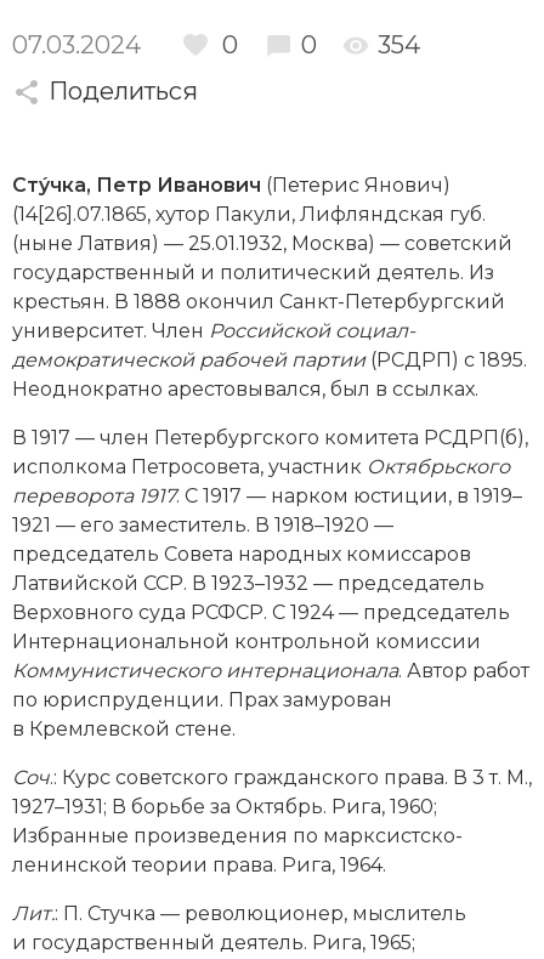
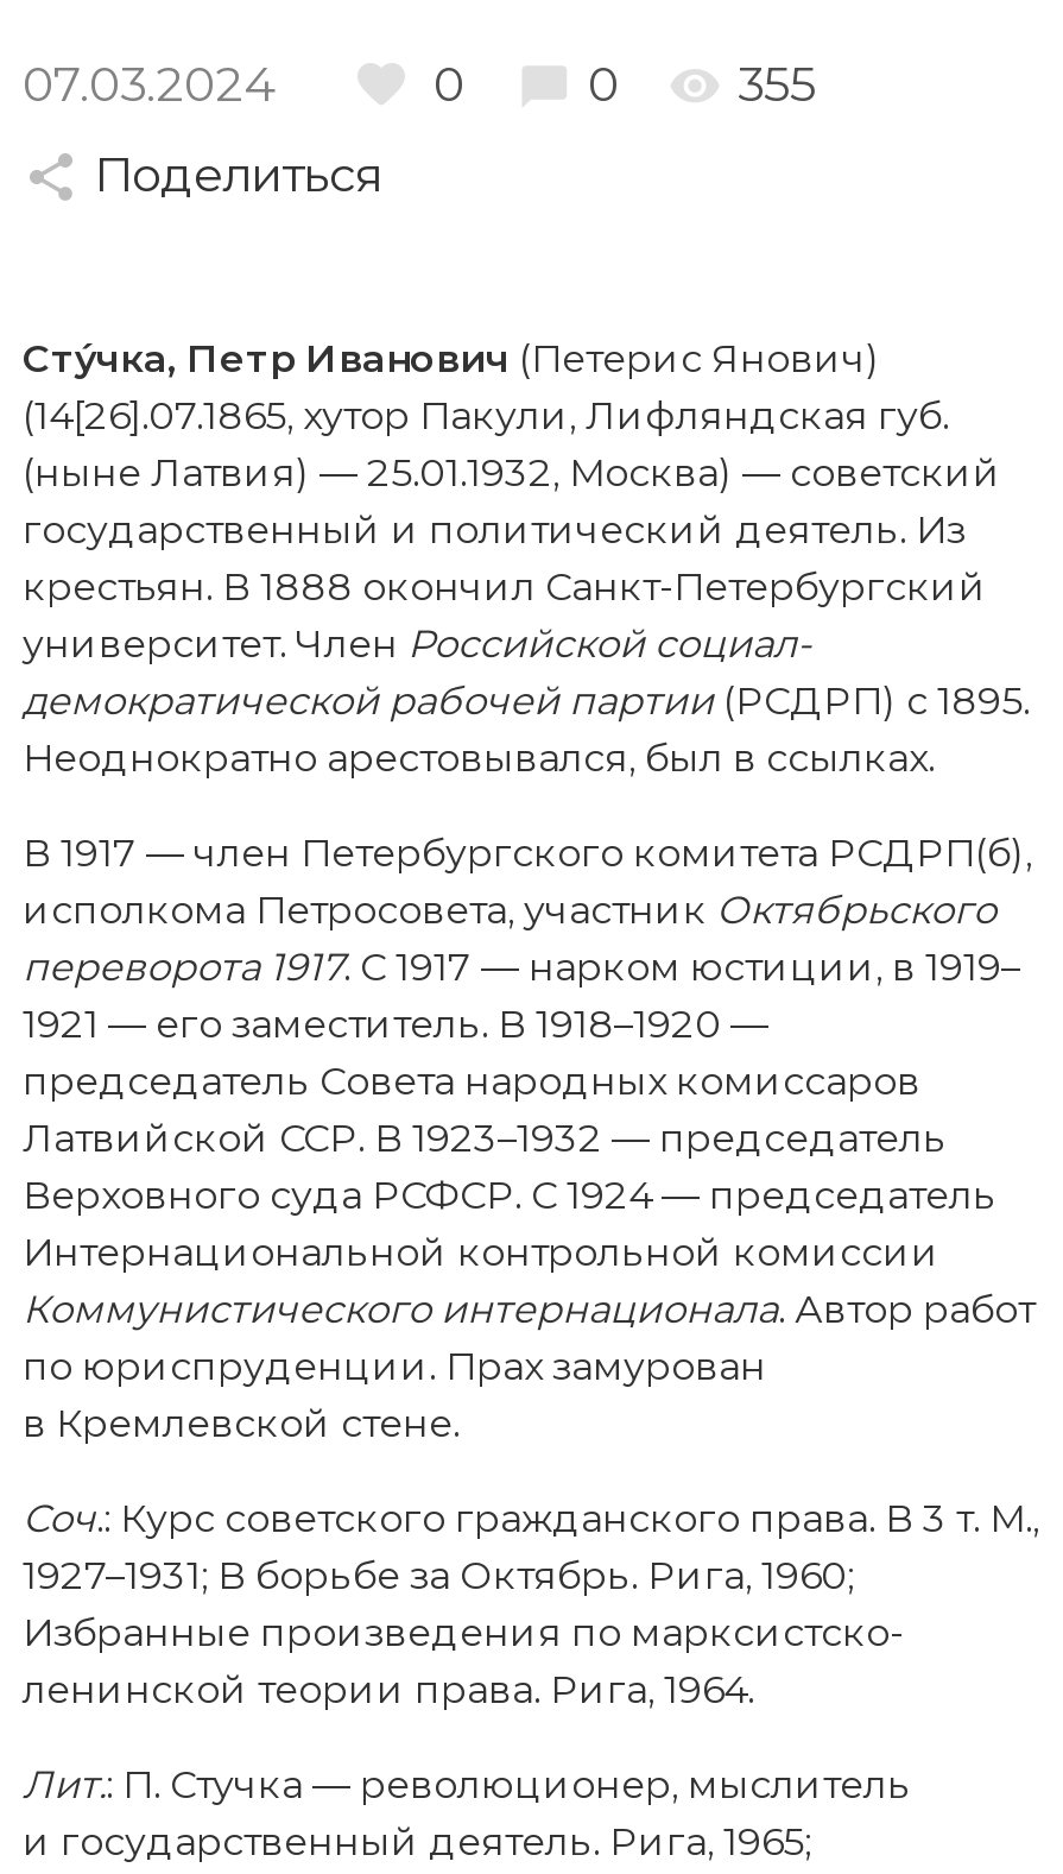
[378,31,420,60] 354 -> [738,57,816,114] 355

